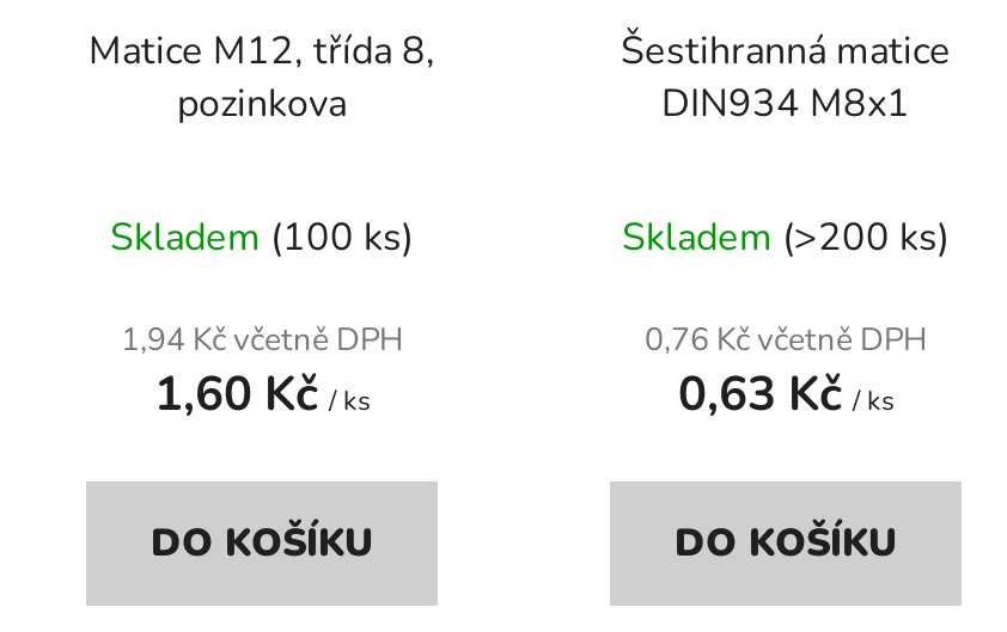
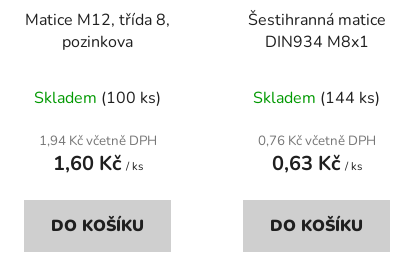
[622,211,950,264] Skladem (>200 ks) -> [253,87,380,109] Skladem (144 ks)

